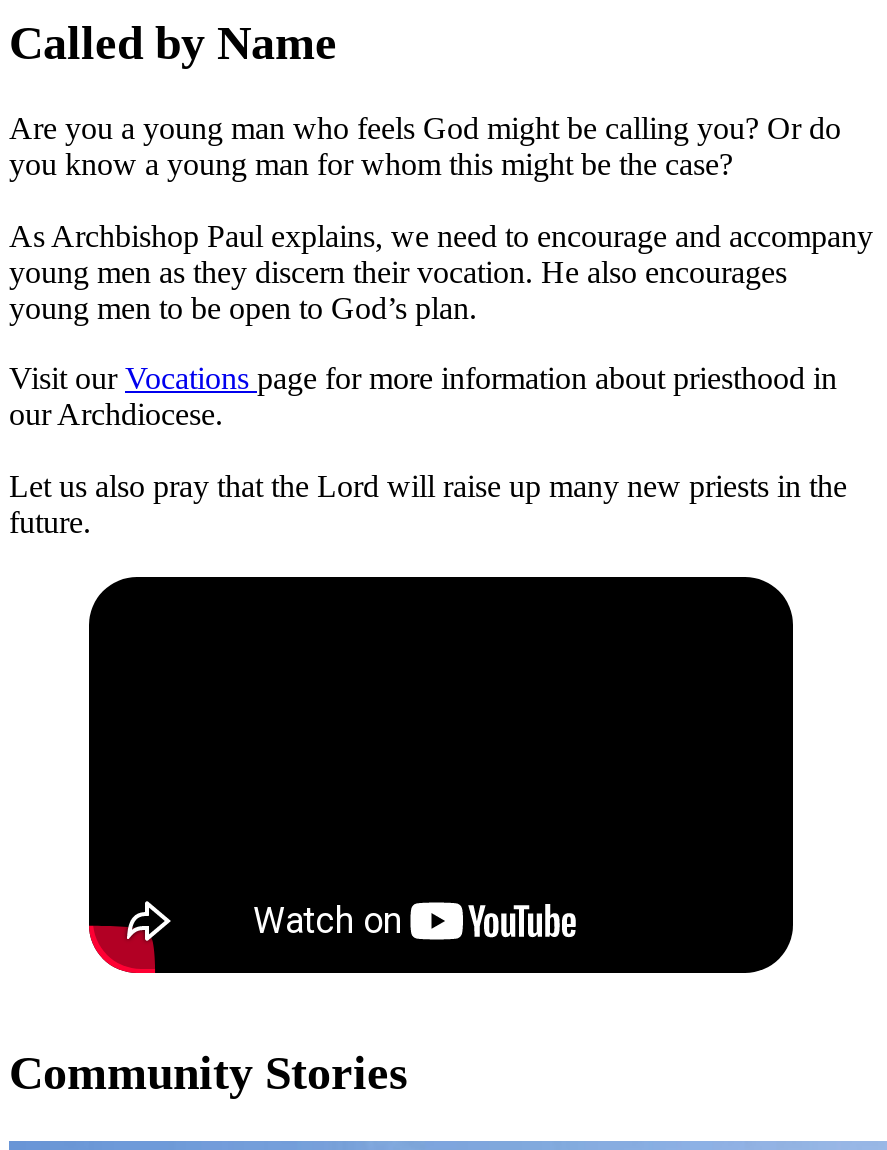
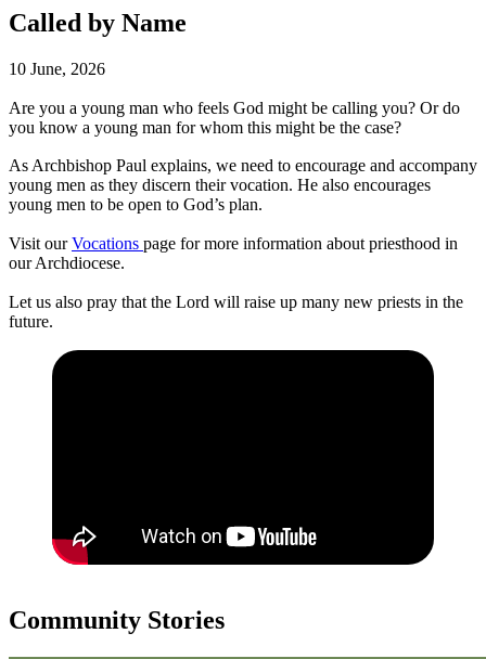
none -> [9,60,105,78] 10 June, 2026

